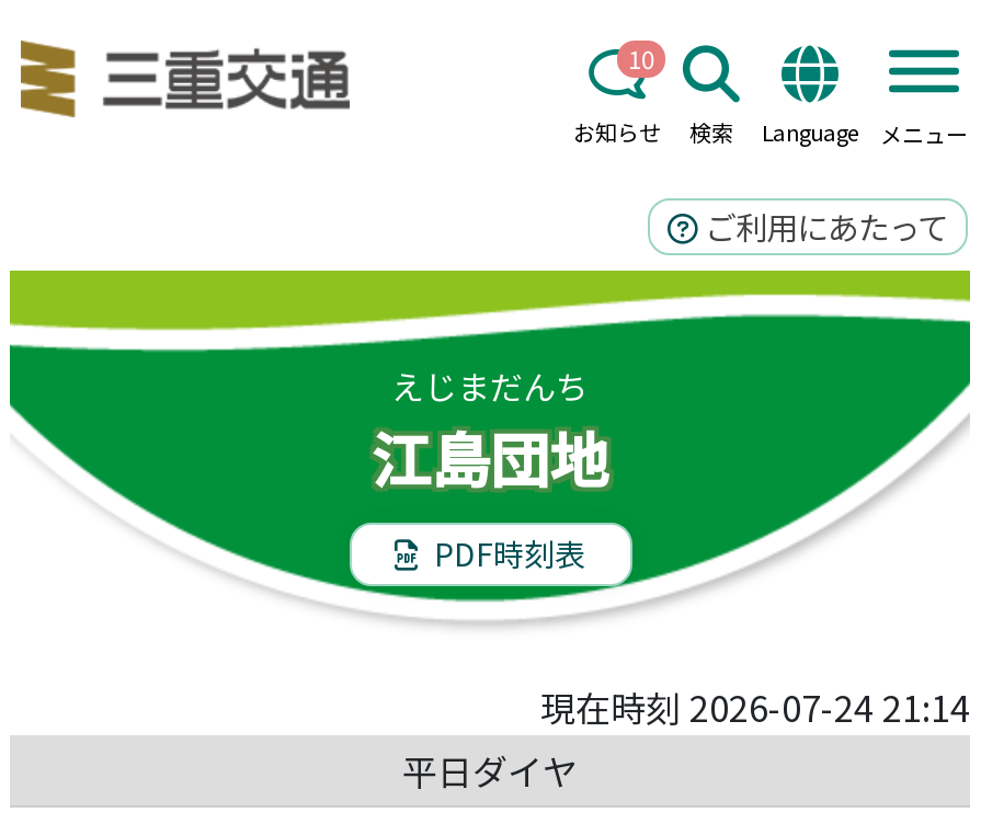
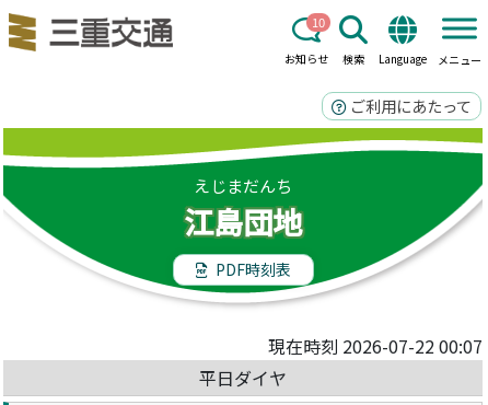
[540,680,970,733] 現在時刻 2026-07-24 21:14 -> [268,333,483,359] 現在時刻 2026-07-22 00:07

